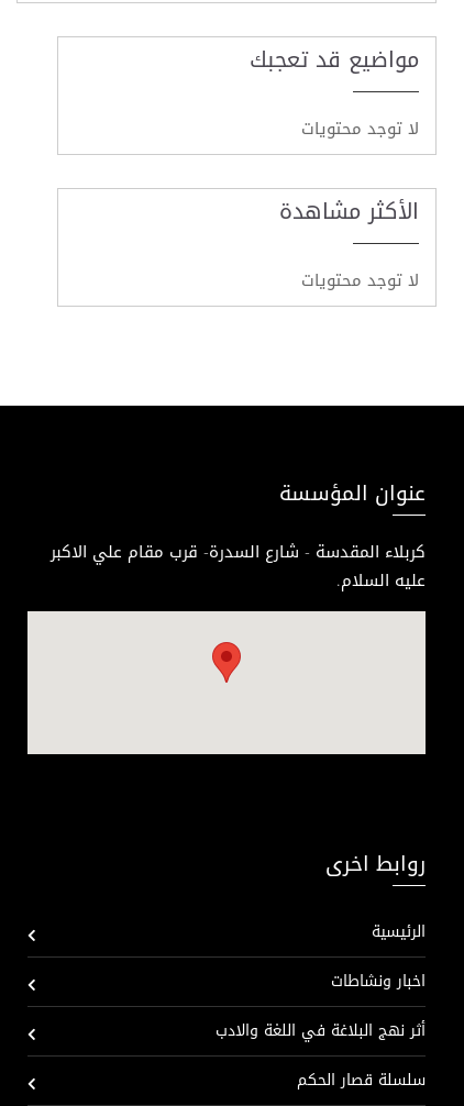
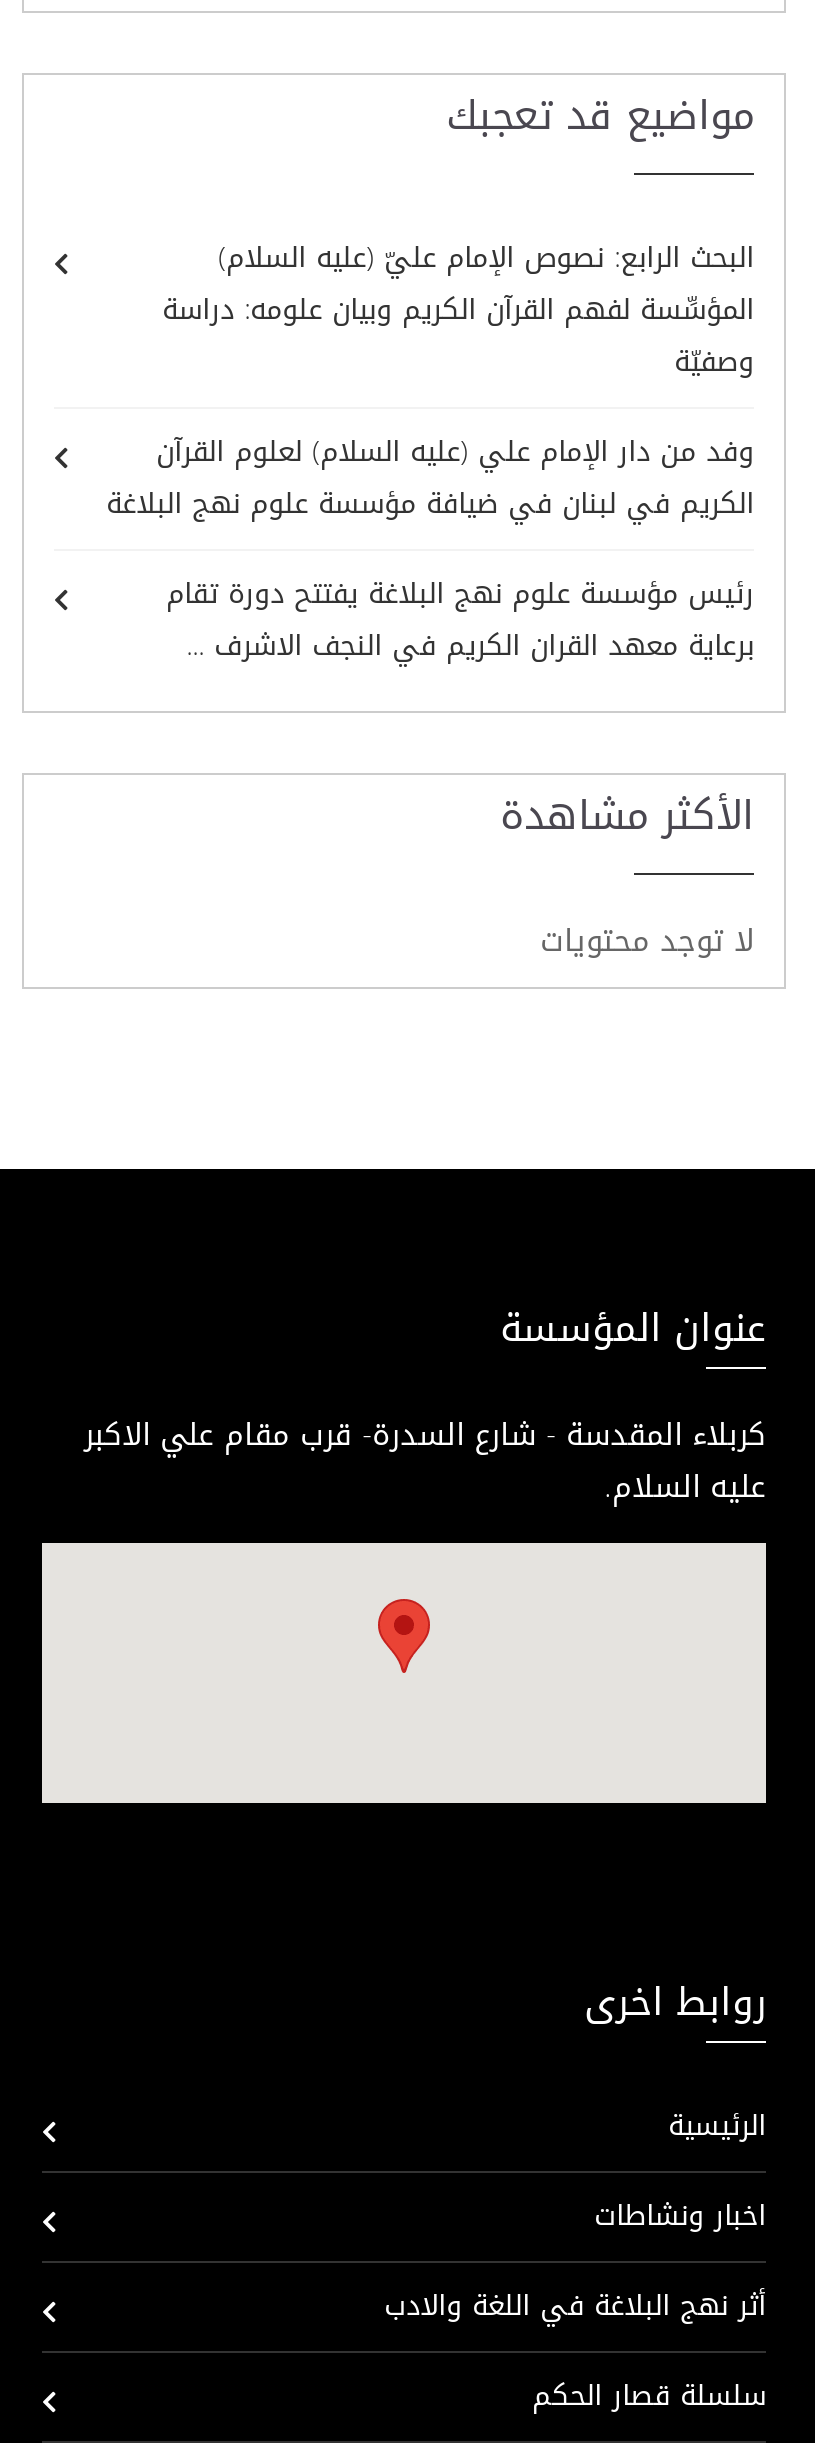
[301,113,419,143] لا توجد محتويات -> [106,230,754,672] البحث الرابع: نصوص الإمام عليّ (عليه السلام) | المؤسِّسة لفهم القرآن الكريم وبيان علومه: دراسة | وصفيّة | وفد من دار الإمام علي (عليه السلام) لعلوم القرآن | الكريم في لبنان في ضيافة مؤسسة علوم نهج البلاغة | رئيس مؤسسة علوم نهج البلاغة يفتتح دورة تقام | برعاية معهد القران الكريم في النجف الاشرف ...

